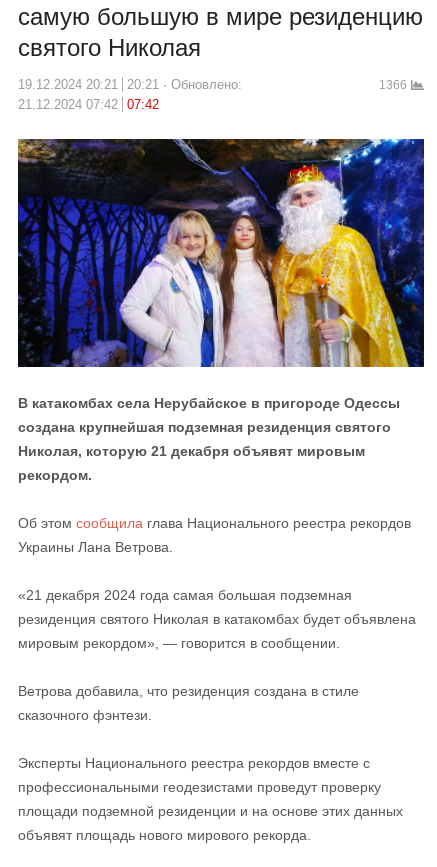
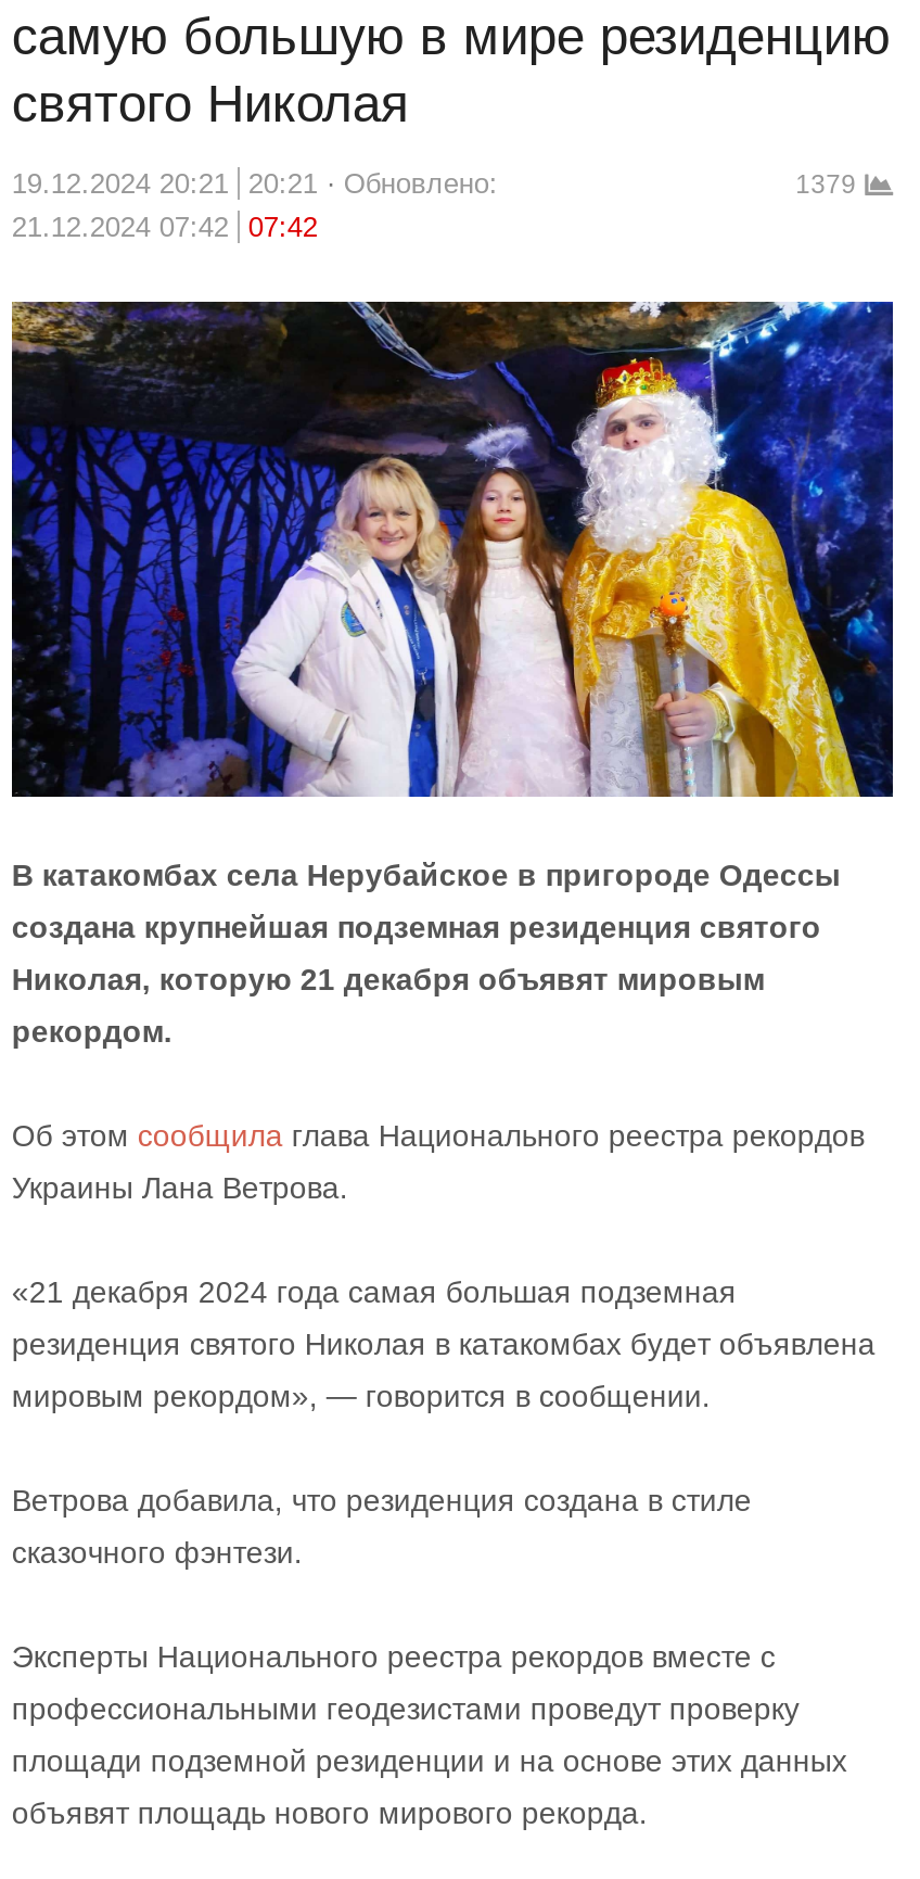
[379,78,407,92] 1366 -> [795,169,856,200] 1379

